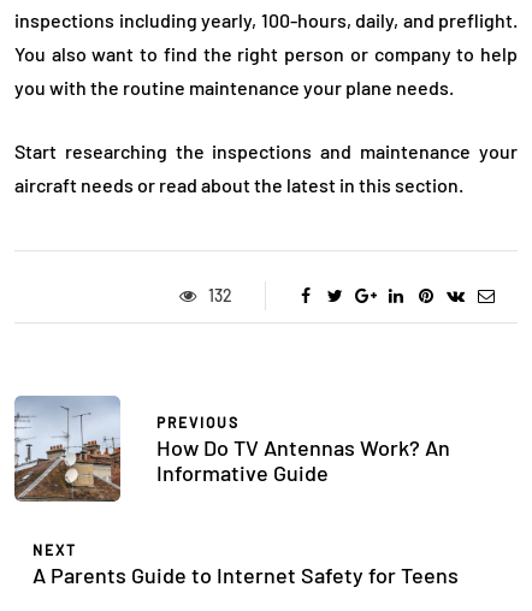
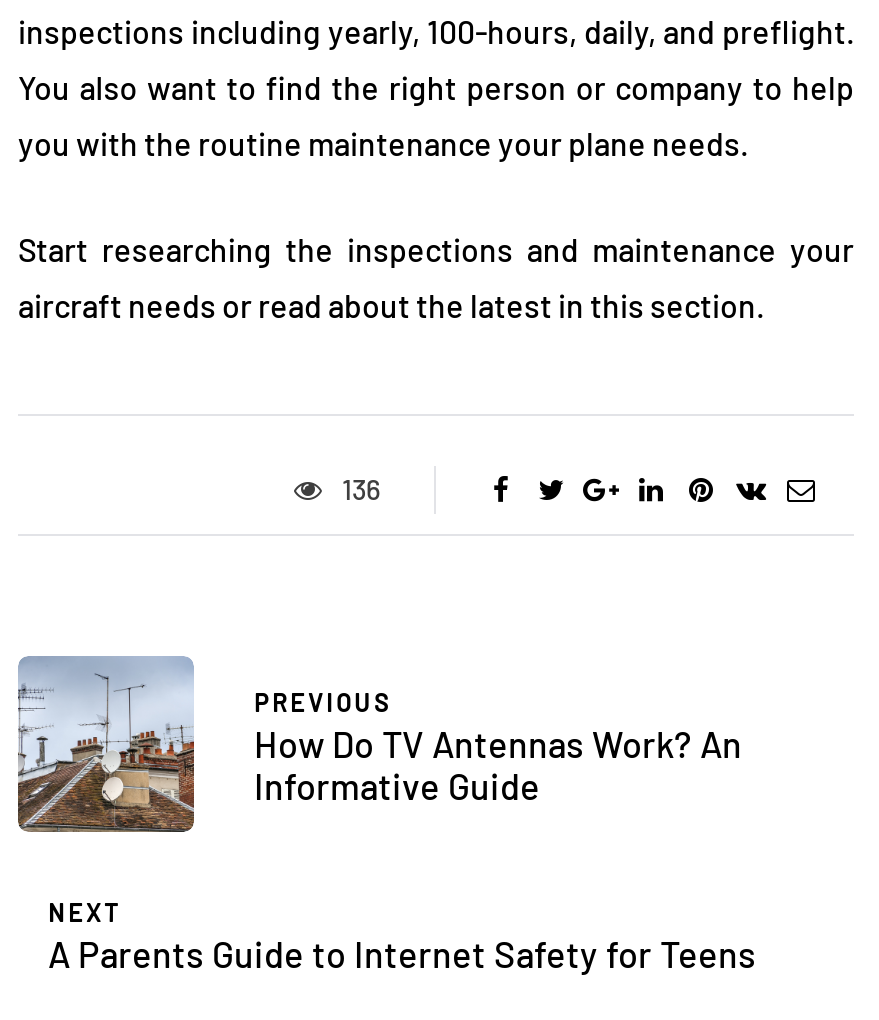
[208,285,232,305] 132 -> [342,473,380,507] 136

